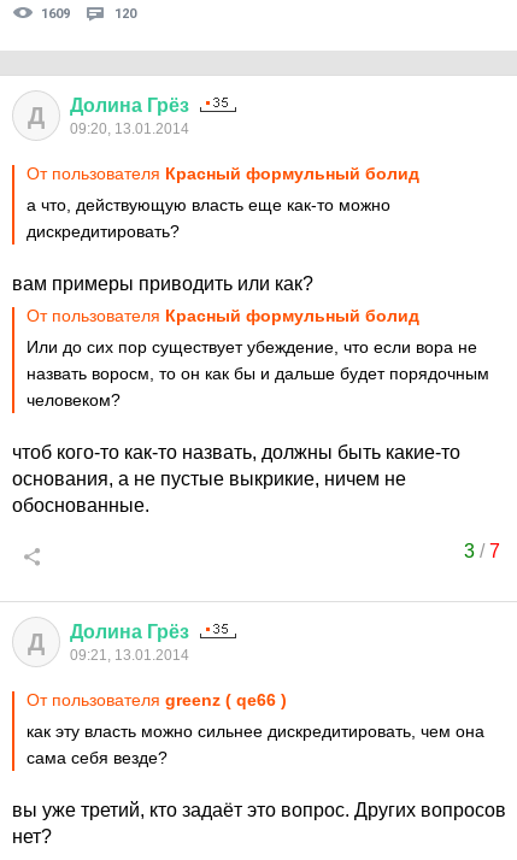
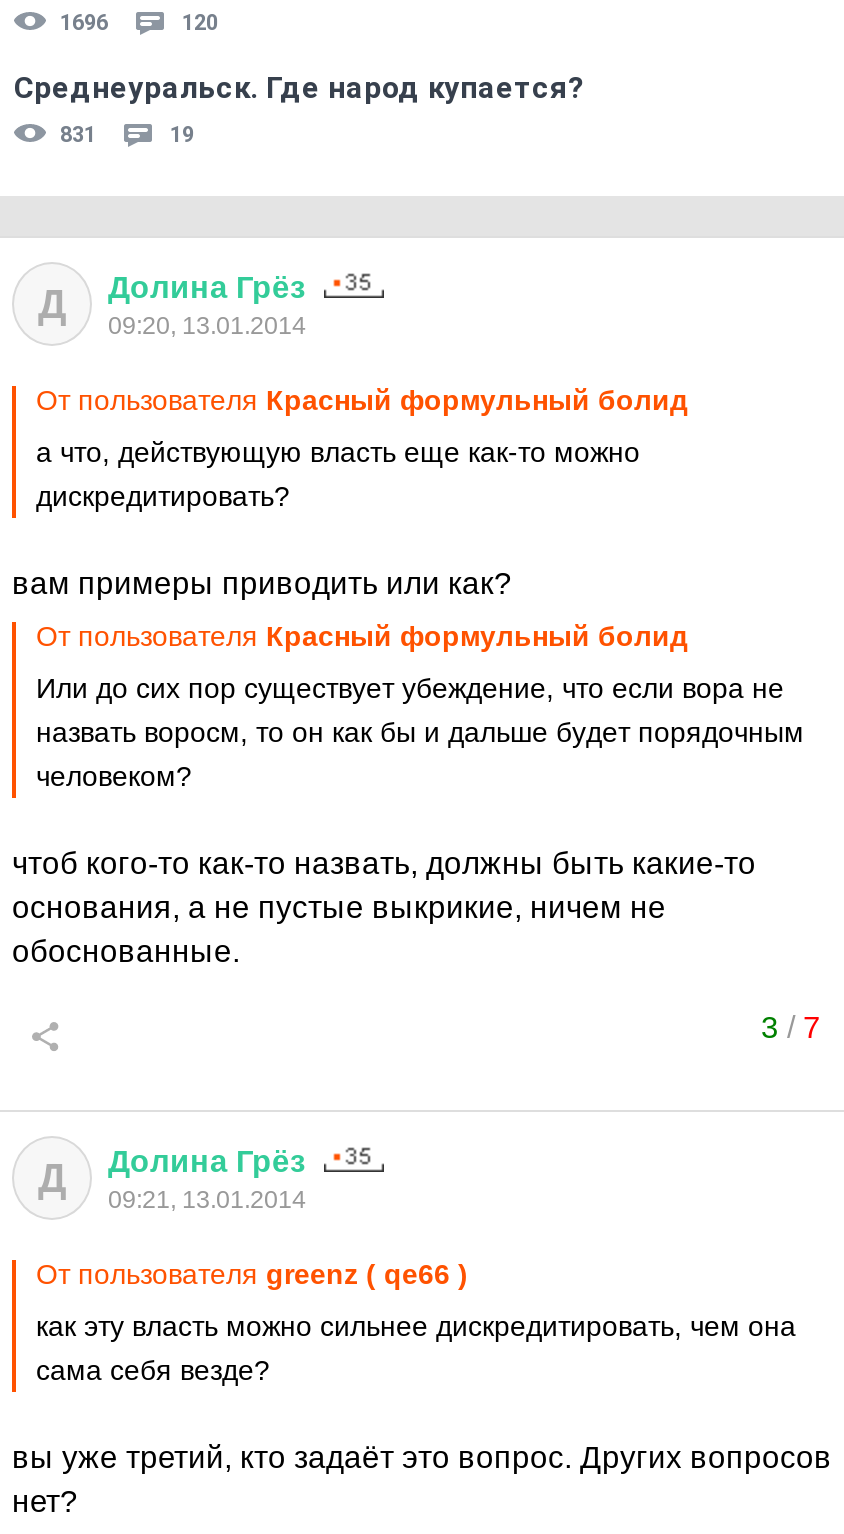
[41,6,70,22] 1609 -> [60,10,108,36] 1696
none -> [14,70,584,148] Среднеуральск. Где народ купается? | 831 | 19

